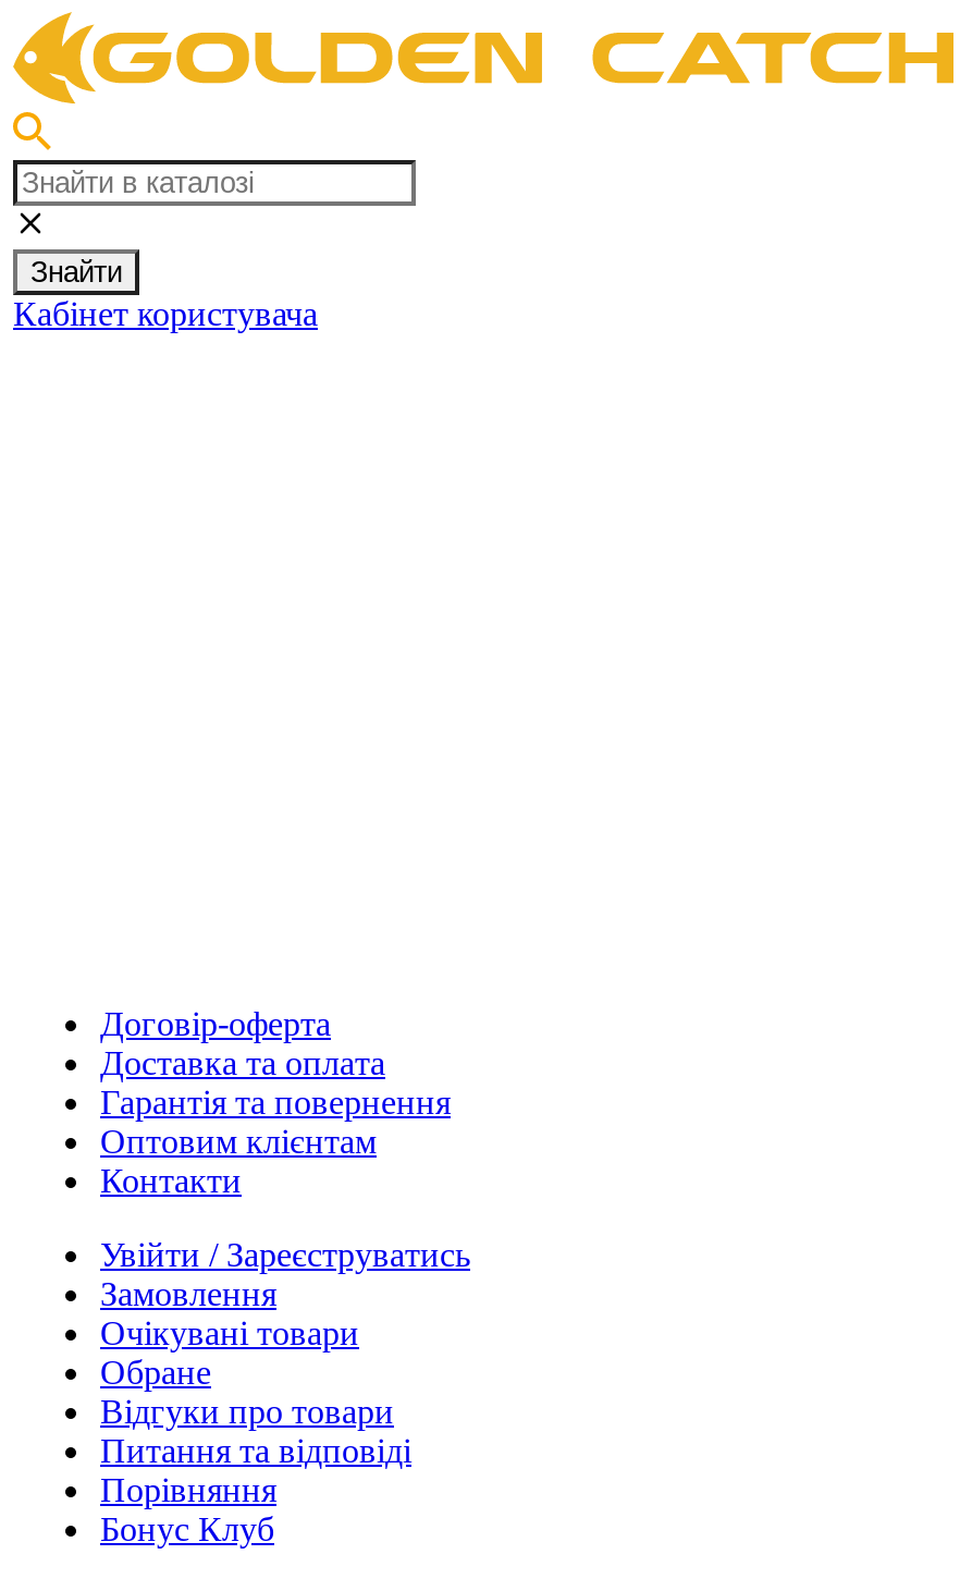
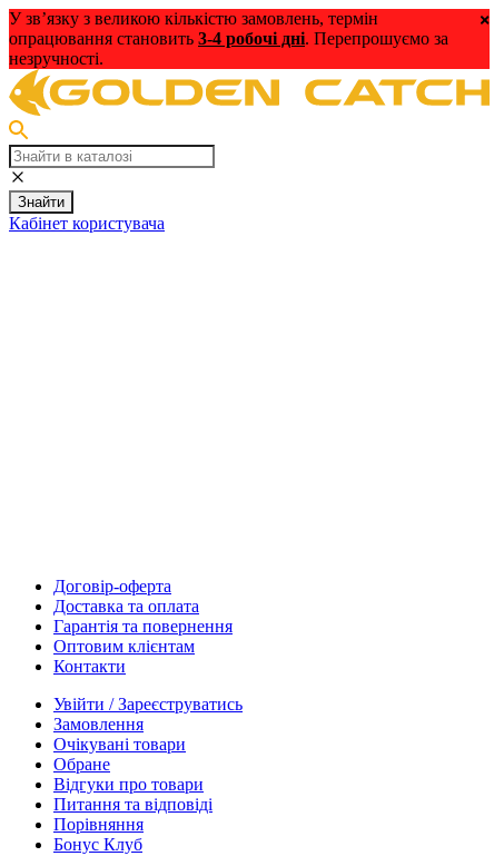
none -> [9,9,448,68] У зв’язку з великою кількістю замовлень, термін | опрацювання становить 3-4 робочі дні. Перепрошуємо за | незручності.

